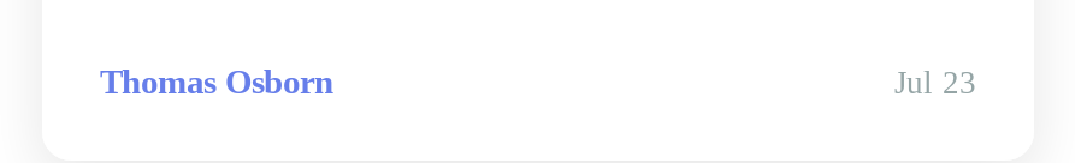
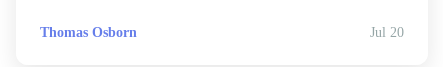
[894,64,976,100] Jul 23 -> [370,25,404,40] Jul 20

